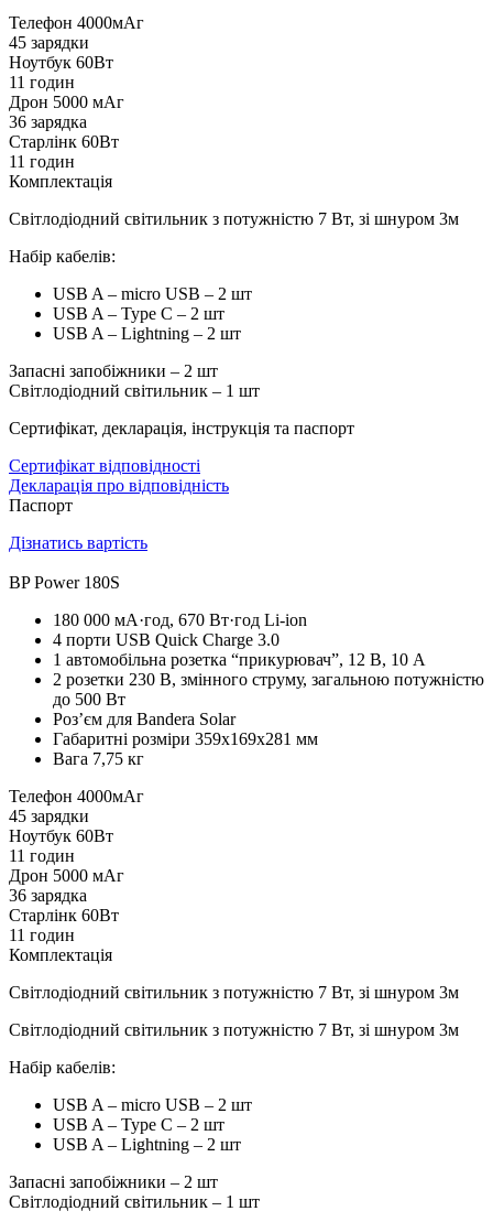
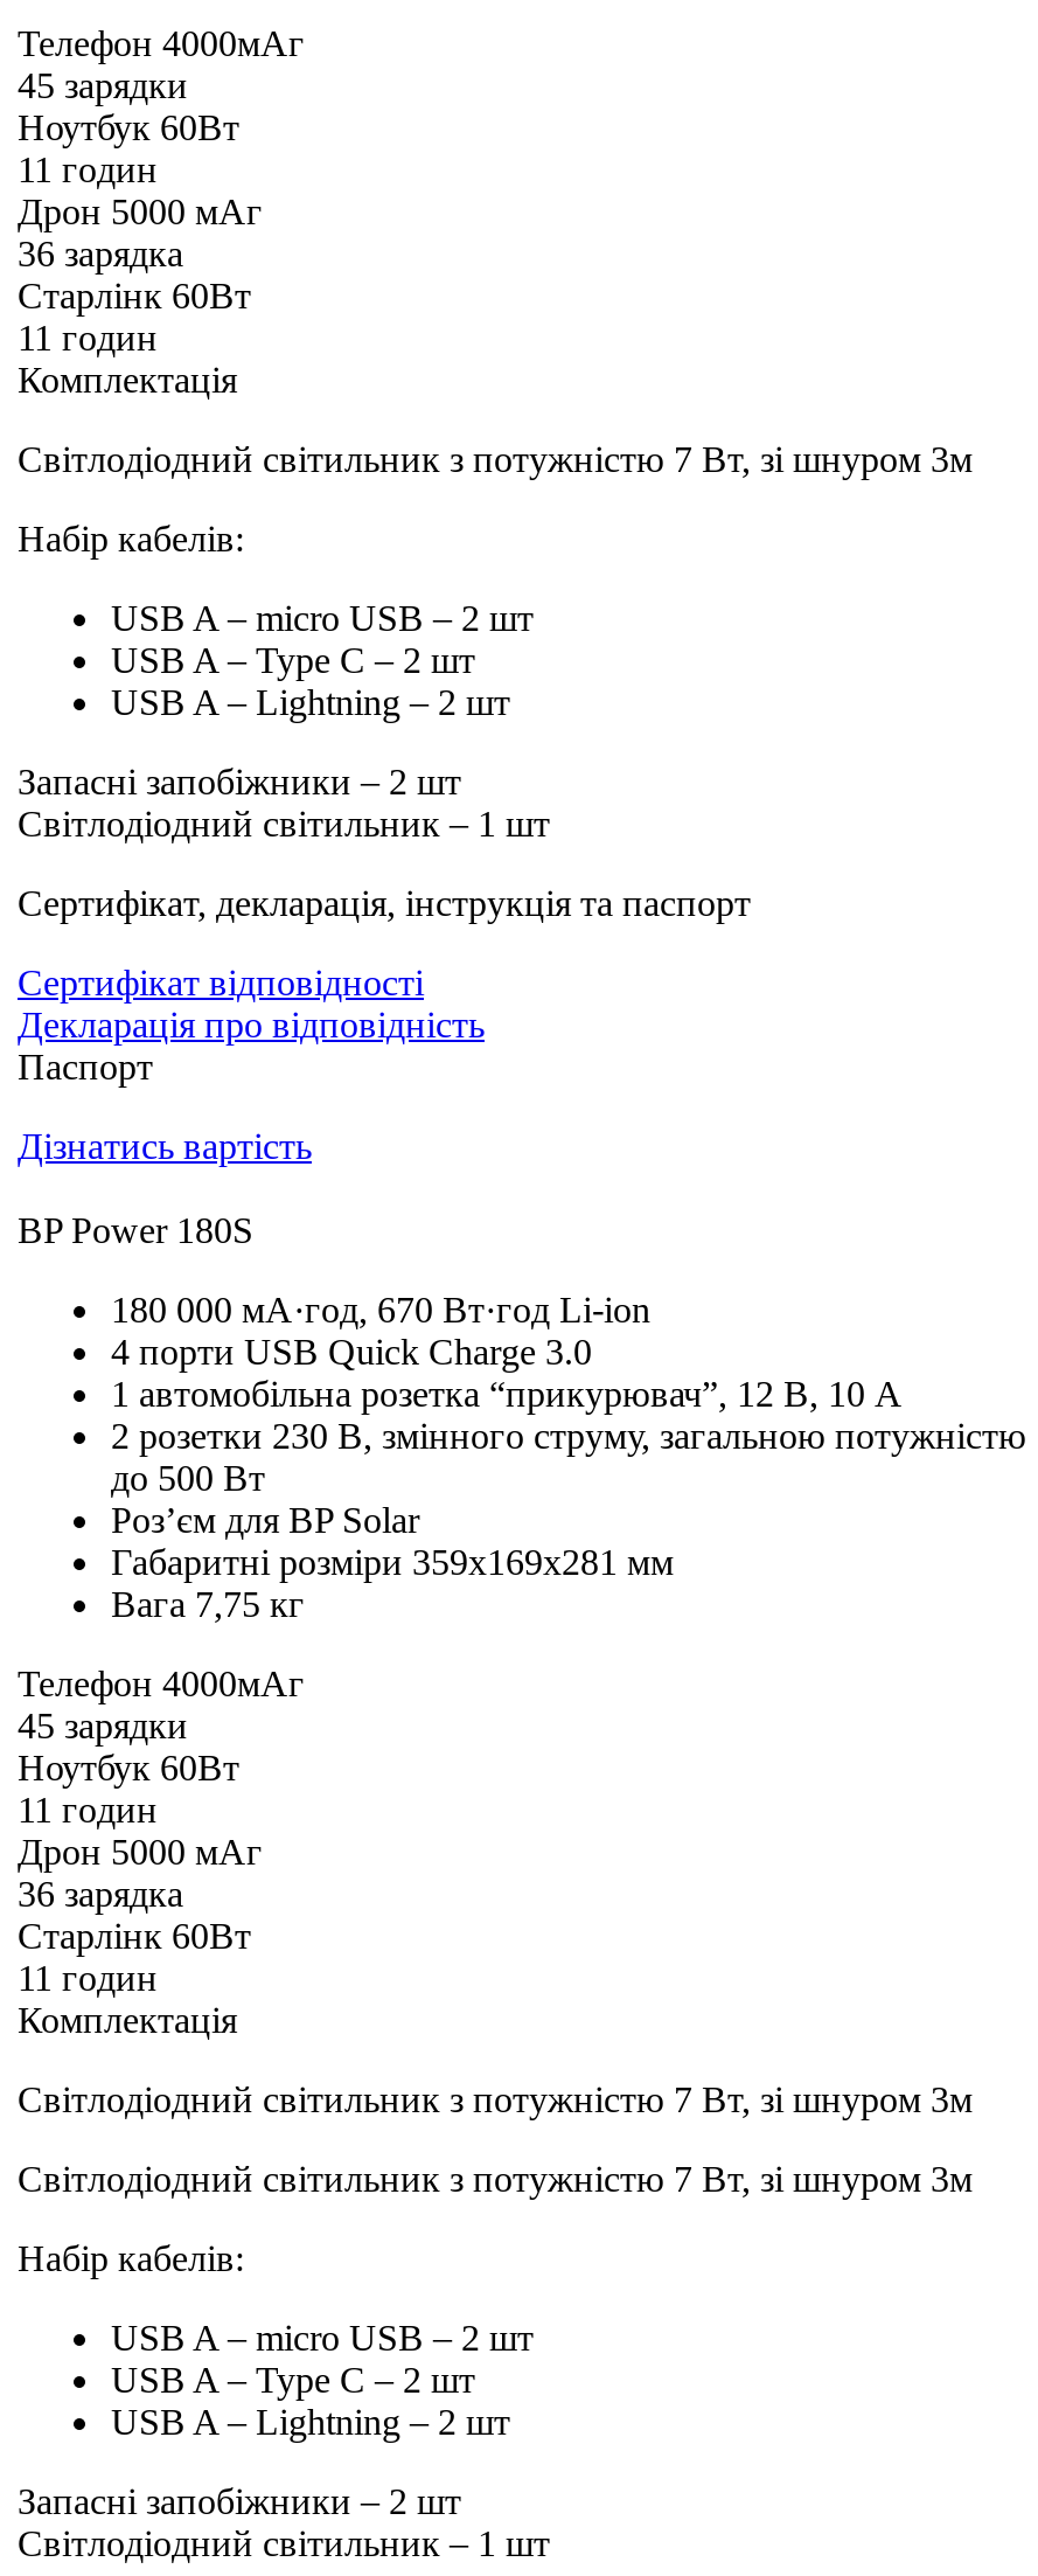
[53,710,235,728] Роз’єм для Bandera Solar -> [111,1500,419,1540] Роз’єм для BP Solar

